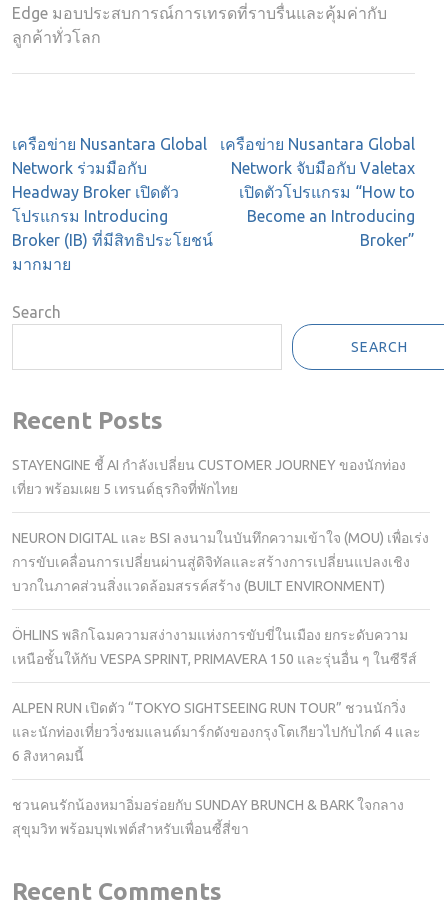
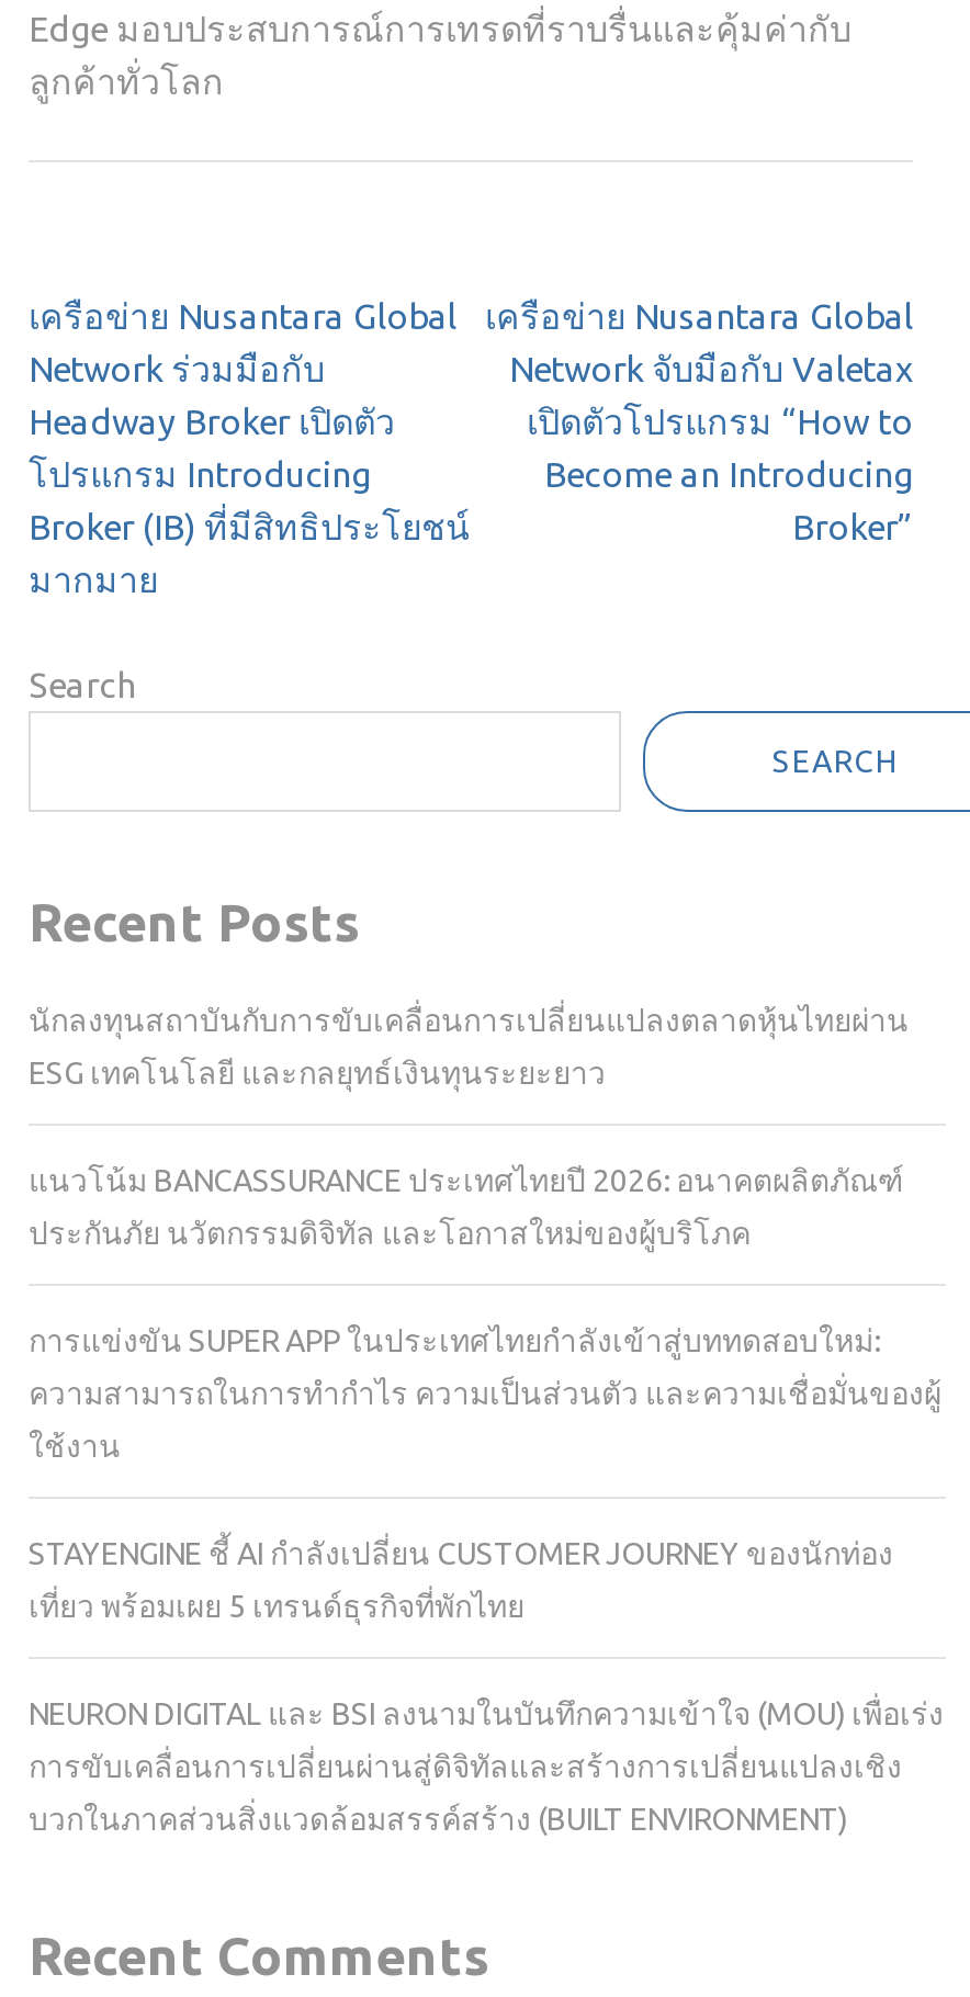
none -> [29,1004,941,1464] นักลงทุนสถาบันกับการขับเคลื่อนการเปลี่ยนแปลงตลาดหุ้นไทยผ่าน | ESG เทคโนโลยี และกลยุทธ์เงินทุนระยะยาว | แนวโน้ม BANCASSURANCE ประเทศไทยปี 2026: อนาคตผลิตภัณฑ์ | ประกันภัย นวัตกรรมดิจิทัล และโอกาสใหม่ของผู้บริโภค | การแข่งขัน SUPER APP ในประเทศไทยกำลังเข้าสู่บททดสอบใหม่: | ความสามารถในการทำกำไร ความเป็นส่วนตัว และความเชื่อมั่นของผู้ | ใช้งาน
moved [12,457,429,594] -> [29,1537,944,1837]: STAYENGINE ชี้ AI กำลังเปลี่ยน CUSTOMER JOURNEY ของนักท่อง | เที่ยว พร้อมเผย 5 เทรนด์ธุรกิจที่พักไทย | NEURON DIGITAL และ BSI ลงนามในบันทึกความเข้าใจ (MOU) เพื่อเร่ง | การขับเคลื่อนการเปลี่ยนผ่านสู่ดิจิทัลและสร้างการเปลี่ยนแปลงเชิง | บวกในภาคส่วนสิ่งแวดล้อมสรรค์สร้าง (BUILT ENVIRONMENT)
[12,627,421,837] ÖHLINS พลิกโฉมความสง่างามแห่งการขับขี่ในเมือง ยกระดับความ | เหนือชั้นให้กับ VESPA SPRINT, PRIMAVERA 150 และรุ่นอื่น ๆ ในซีรีส์ | ALPEN RUN เปิดตัว “TOKYO SIGHTSEEING RUN TOUR” ชวนนักวิ่ง | และนักท่องเที่ยววิ่งชมแลนด์มาร์กดังของกรุงโตเกียวไปกับไกด์ 4 และ | 6 สิงหาคมนี้ | ชวนคนรักน้องหมาอิ่มอร่อยกับ SUNDAY BRUNCH & BARK ใจกลาง | สุขุมวิท พร้อมบุฟเฟต์สำหรับเพื่อนซี้สี่ขา -> none

